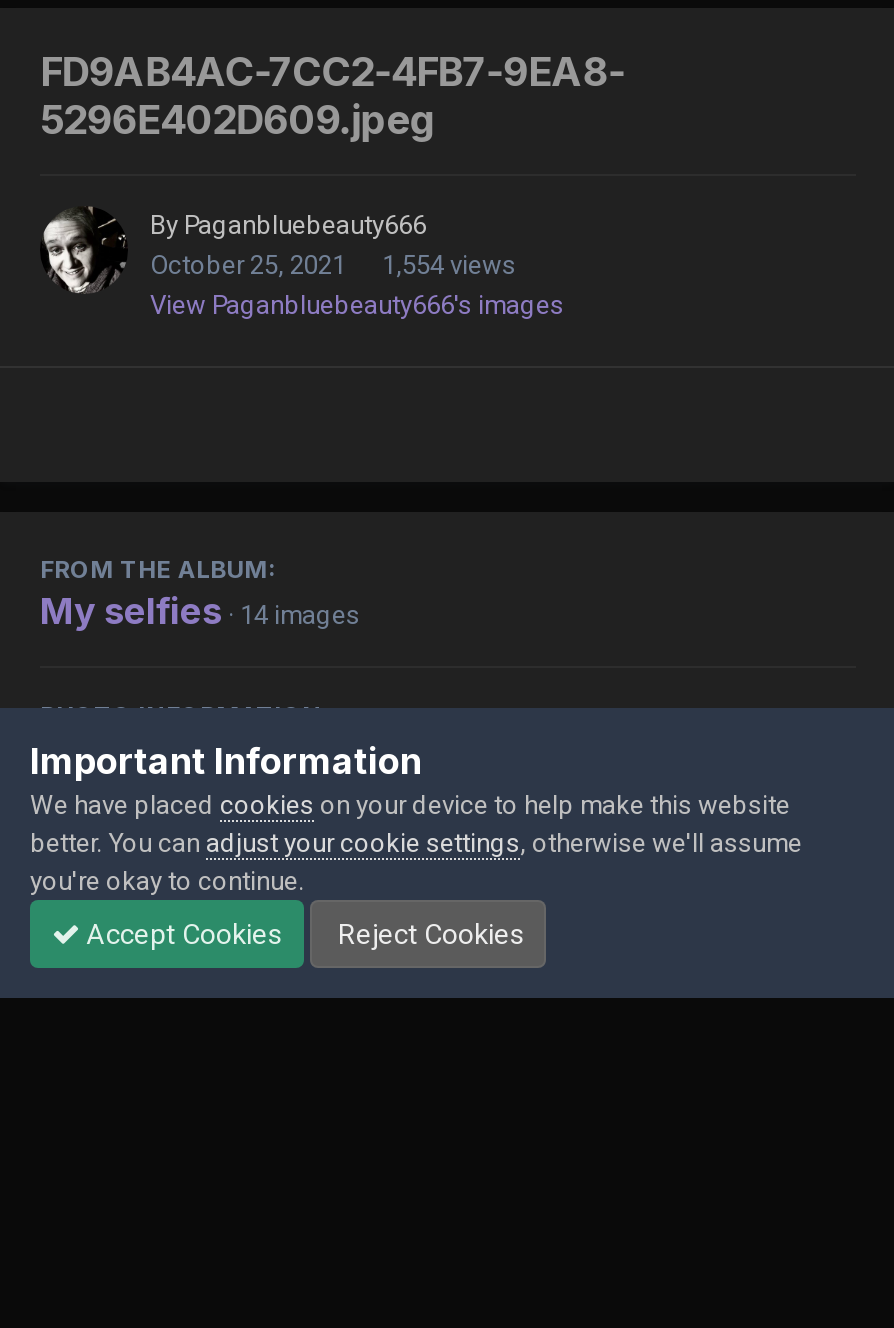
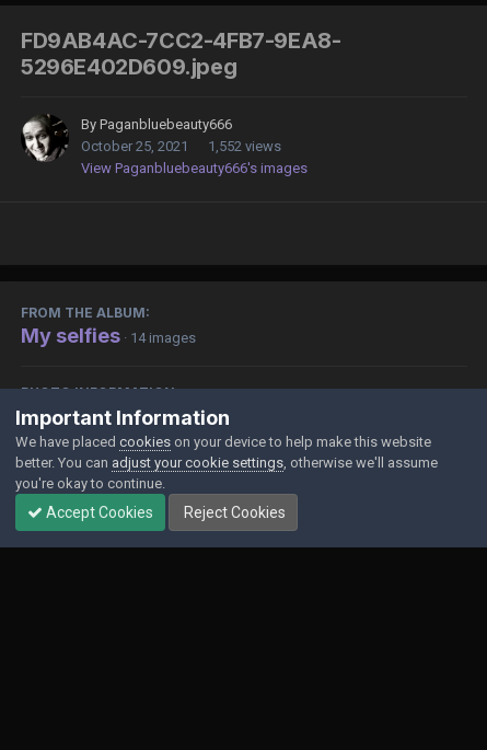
[150,251,516,281] October 25, 2021 1,554 views -> [81,138,281,155] October 25, 2021 1,552 views

